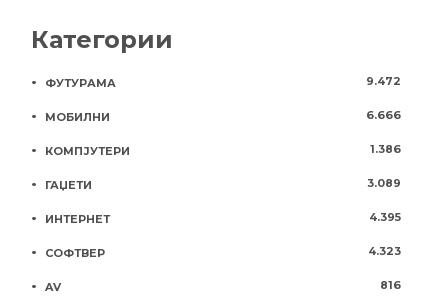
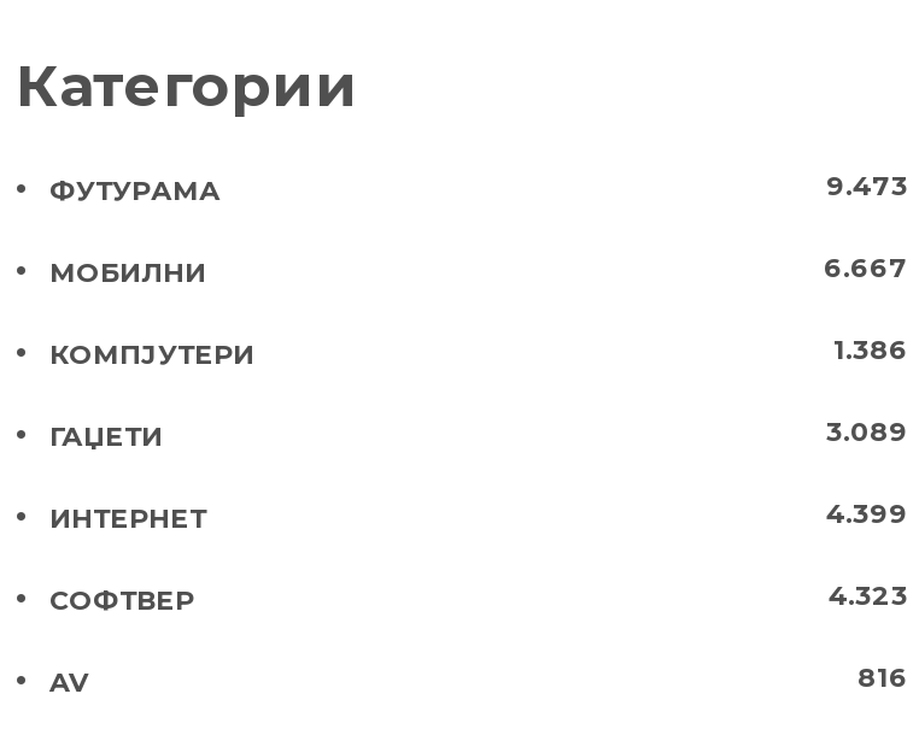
[366,74,401,88] 9.472 -> [826,169,908,203] 9.473
[366,108,401,122] 6.666 -> [824,251,908,285] 6.667
[369,210,401,224] 4.395 -> [826,497,908,531] 4.399

